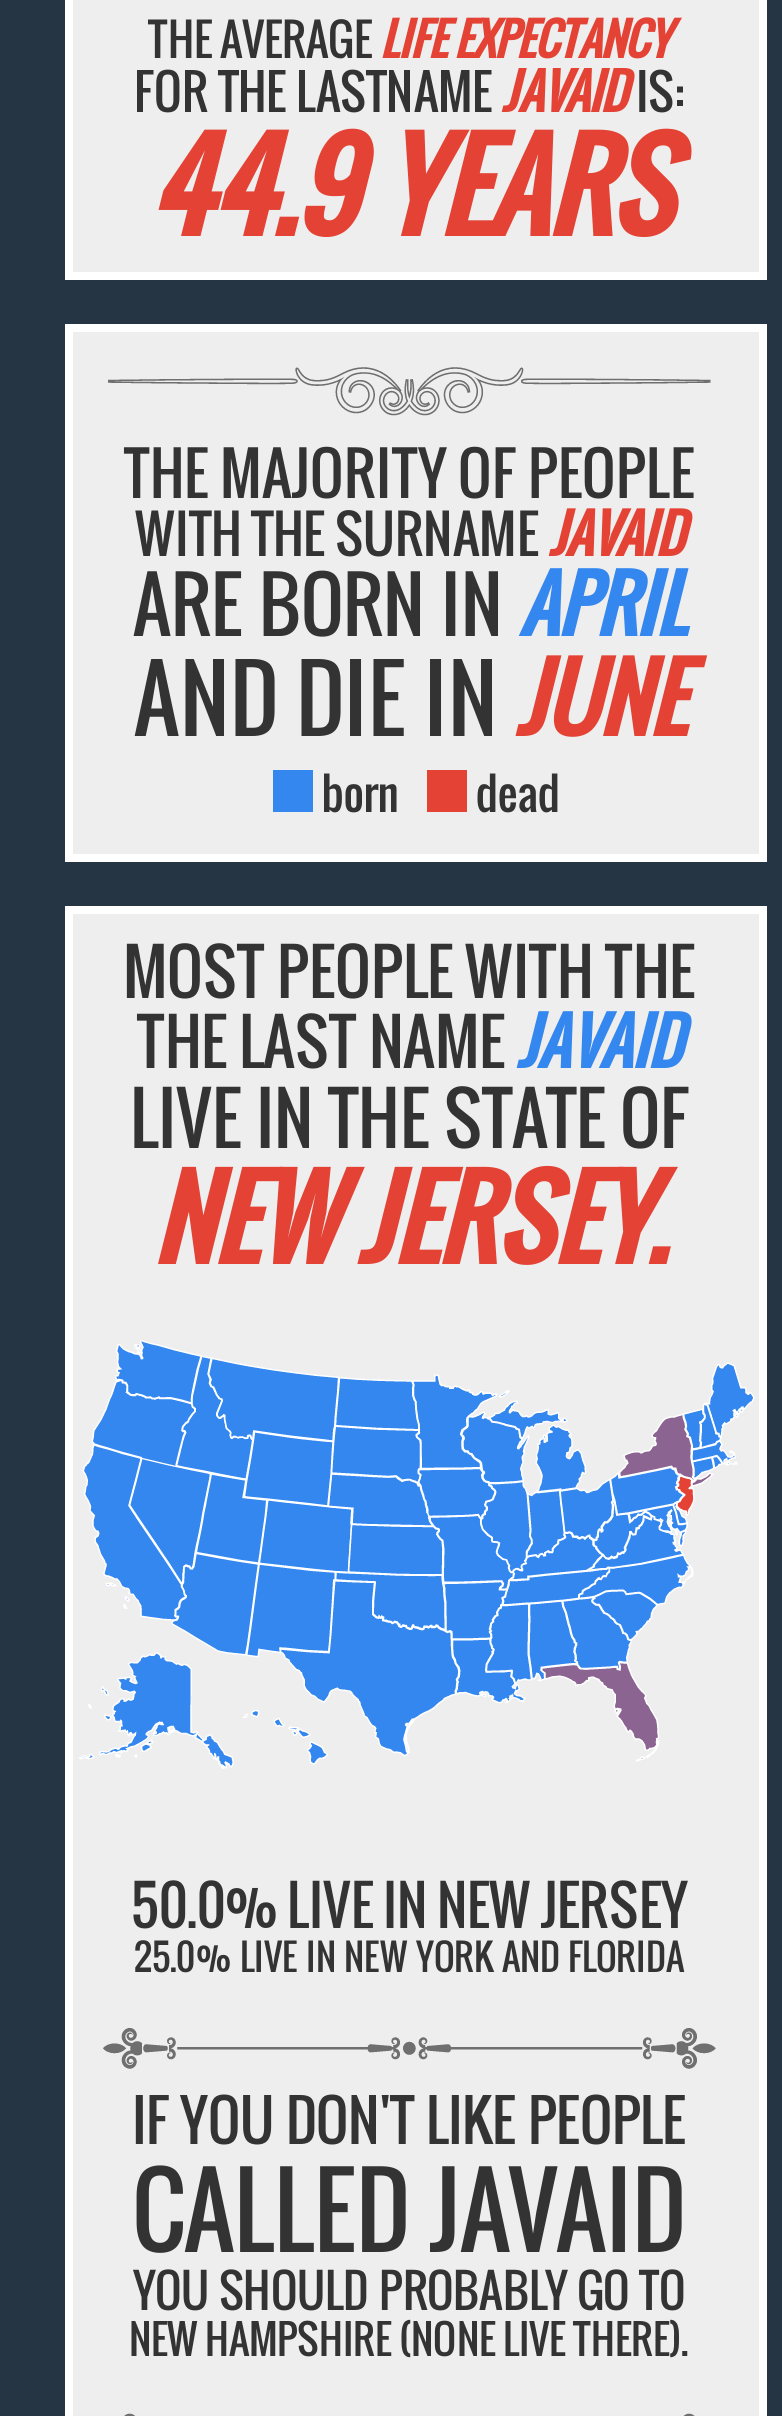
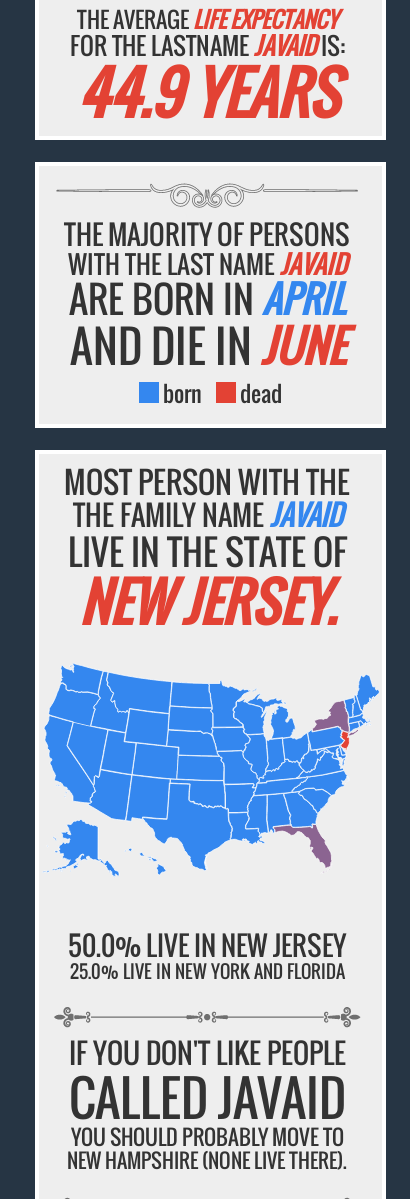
[124,429,694,573] THE MAJORITY OF PEOPLE | WITH THE SURNAMEJAVAID -> [64,214,350,282] THE MAJORITY OF PERSONS | WITH THE LAST NAMEJAVAID
[123,924,695,1016] MOST PEOPLE WITH THE -> [64,459,350,504] MOST PERSON WITH THE
[137,994,681,1086] THE LAST NAMEJAVAID -> [72,494,341,535] THE FAMILY NAMEJAVAID
[133,2255,685,2323] YOU SHOULD PROBABLY GO TO -> [70,1121,343,1152] YOU SHOULD PROBABLY MOVE TO

